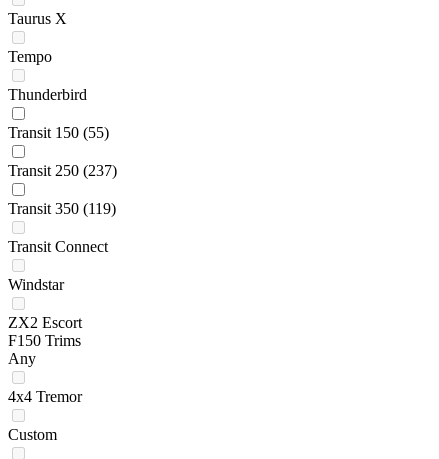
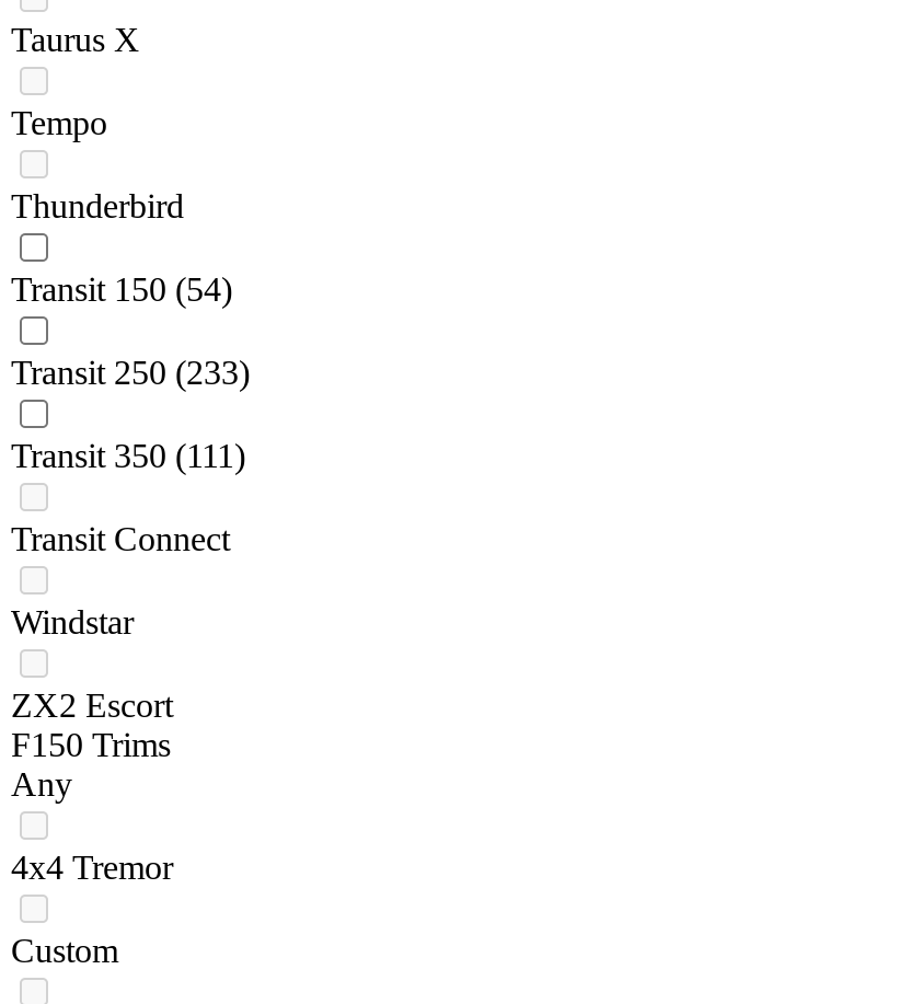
[8,124,109,141] Transit 150 (55) -> [11,271,232,309] Transit 150 (54)
[8,162,117,179] Transit 250 (237) -> [11,355,250,392] Transit 250 (233)
[8,200,116,217] Transit 350 (119) -> [11,438,245,475] Transit 350 (111)

